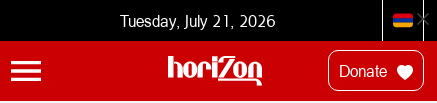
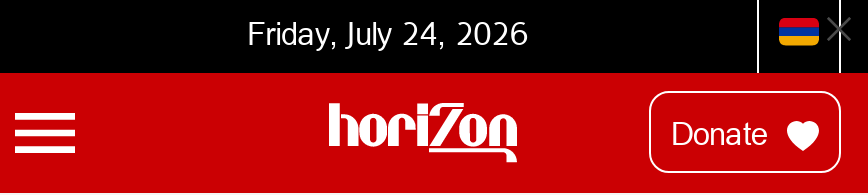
[120,10,275,29] Tuesday, July 21, 2026 -> [247,12,527,50] Friday, July 24, 2026

